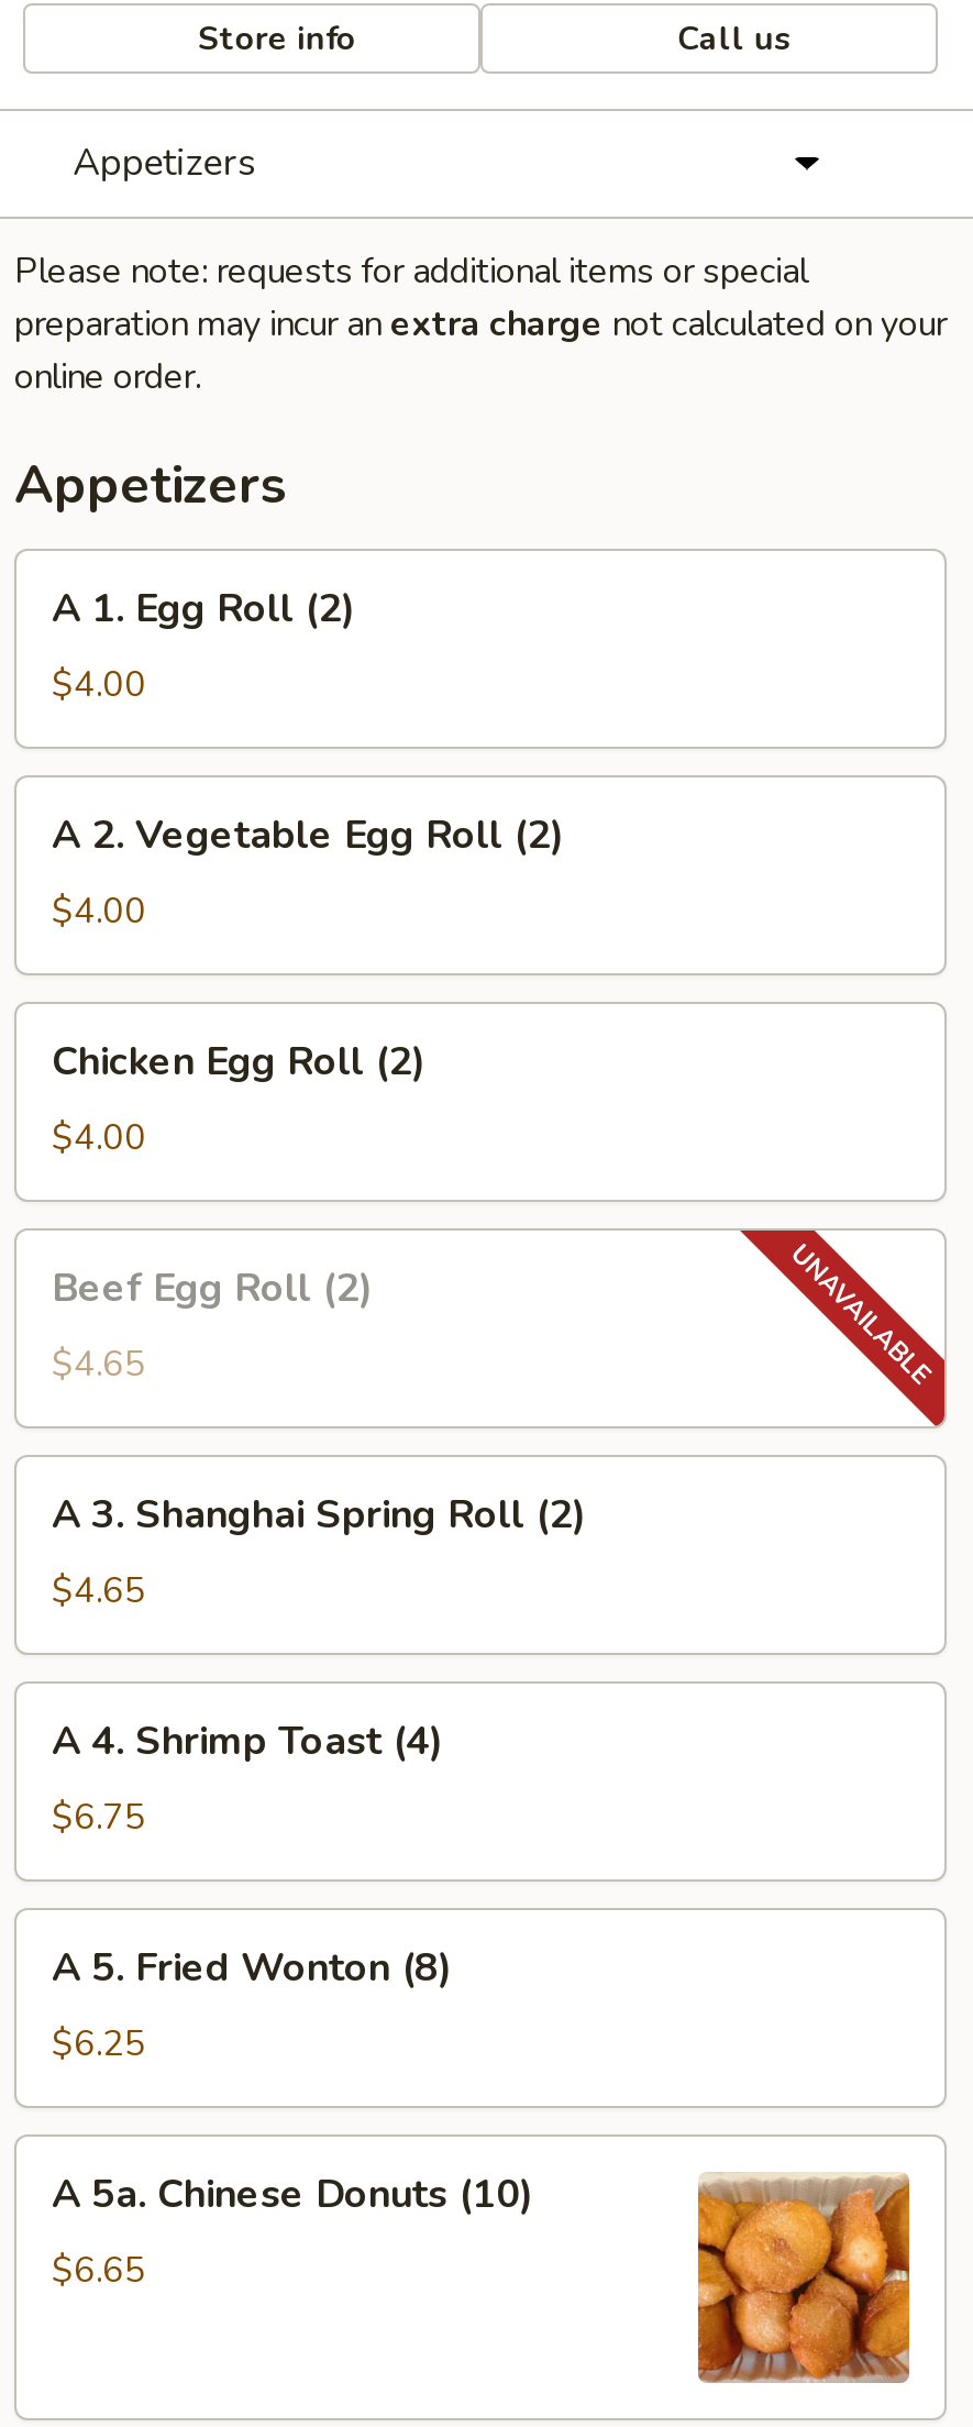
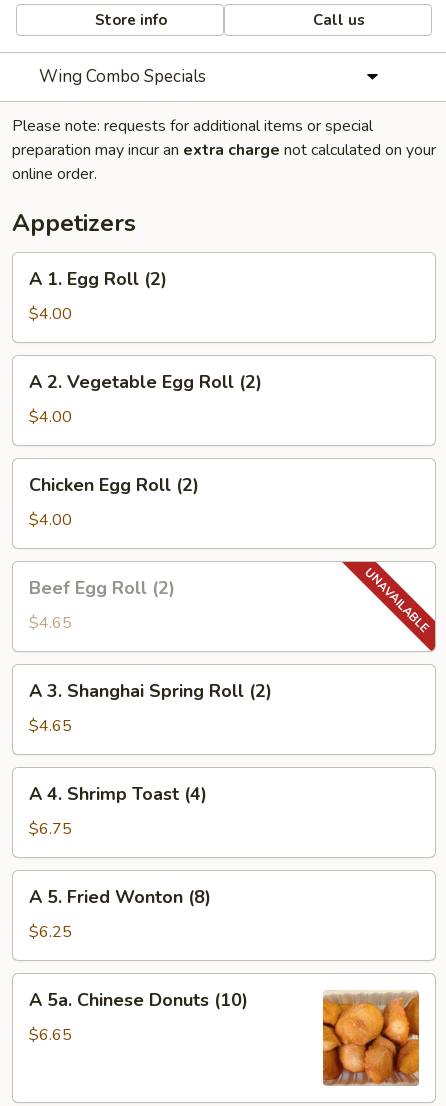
[73,137,255,188] Appetizers -> [39,65,206,88] Wing Combo Specials

